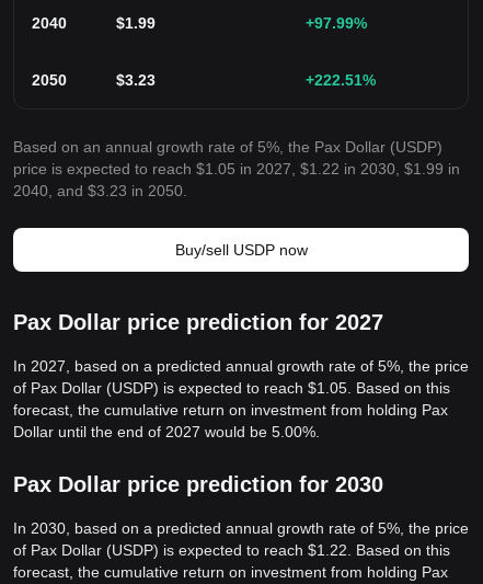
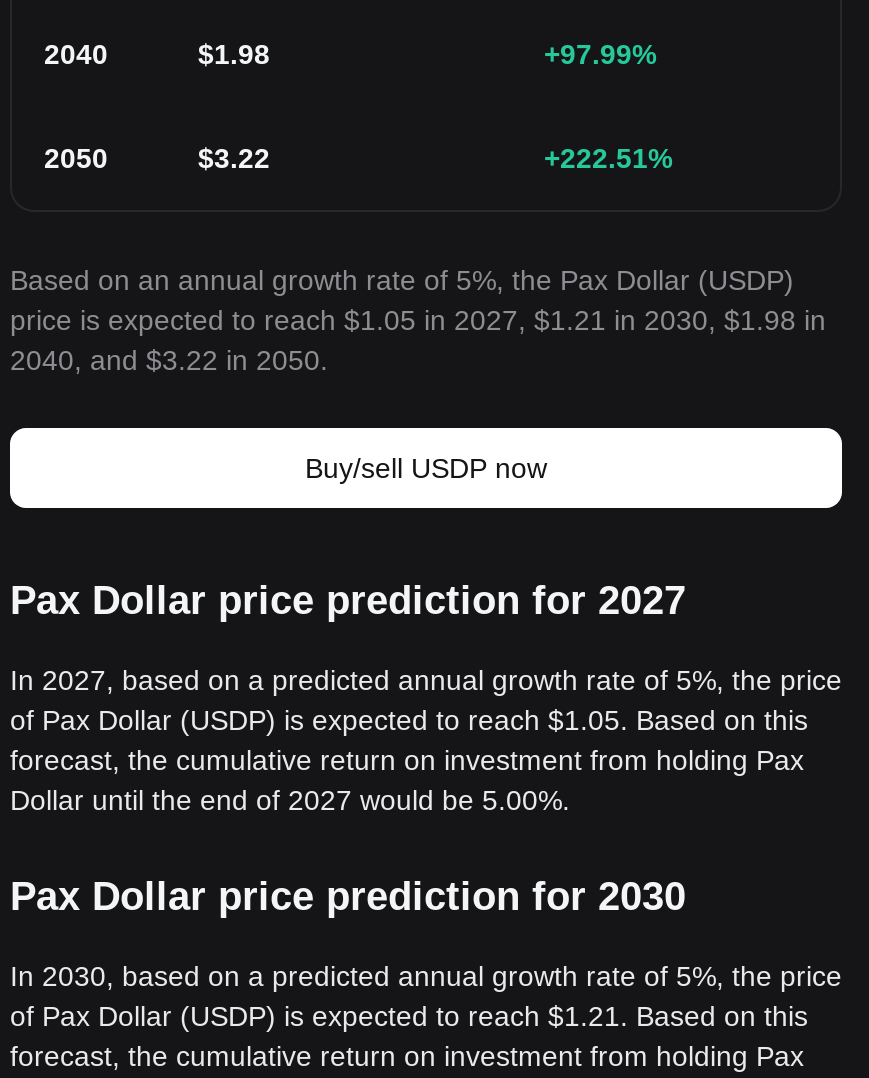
[116,14,156,32] $1.99 -> [198,38,270,70] $1.98
[116,71,156,89] $3.23 -> [198,142,270,174] $3.22
[13,160,460,178] price is expected to reach $1.05 in 2027, $1.22 in 2030, $1.99 in -> [10,304,826,336] price is expected to reach $1.05 in 2027, $1.21 in 2030, $1.98 in
[13,182,187,199] 2040, and $3.23 in 2050. -> [10,344,328,376] 2040, and $3.22 in 2050.
[13,541,450,559] of Pax Dollar (USDP) is expected to reach $1.22. Based on this -> [10,1000,808,1032] of Pax Dollar (USDP) is expected to reach $1.21. Based on this

